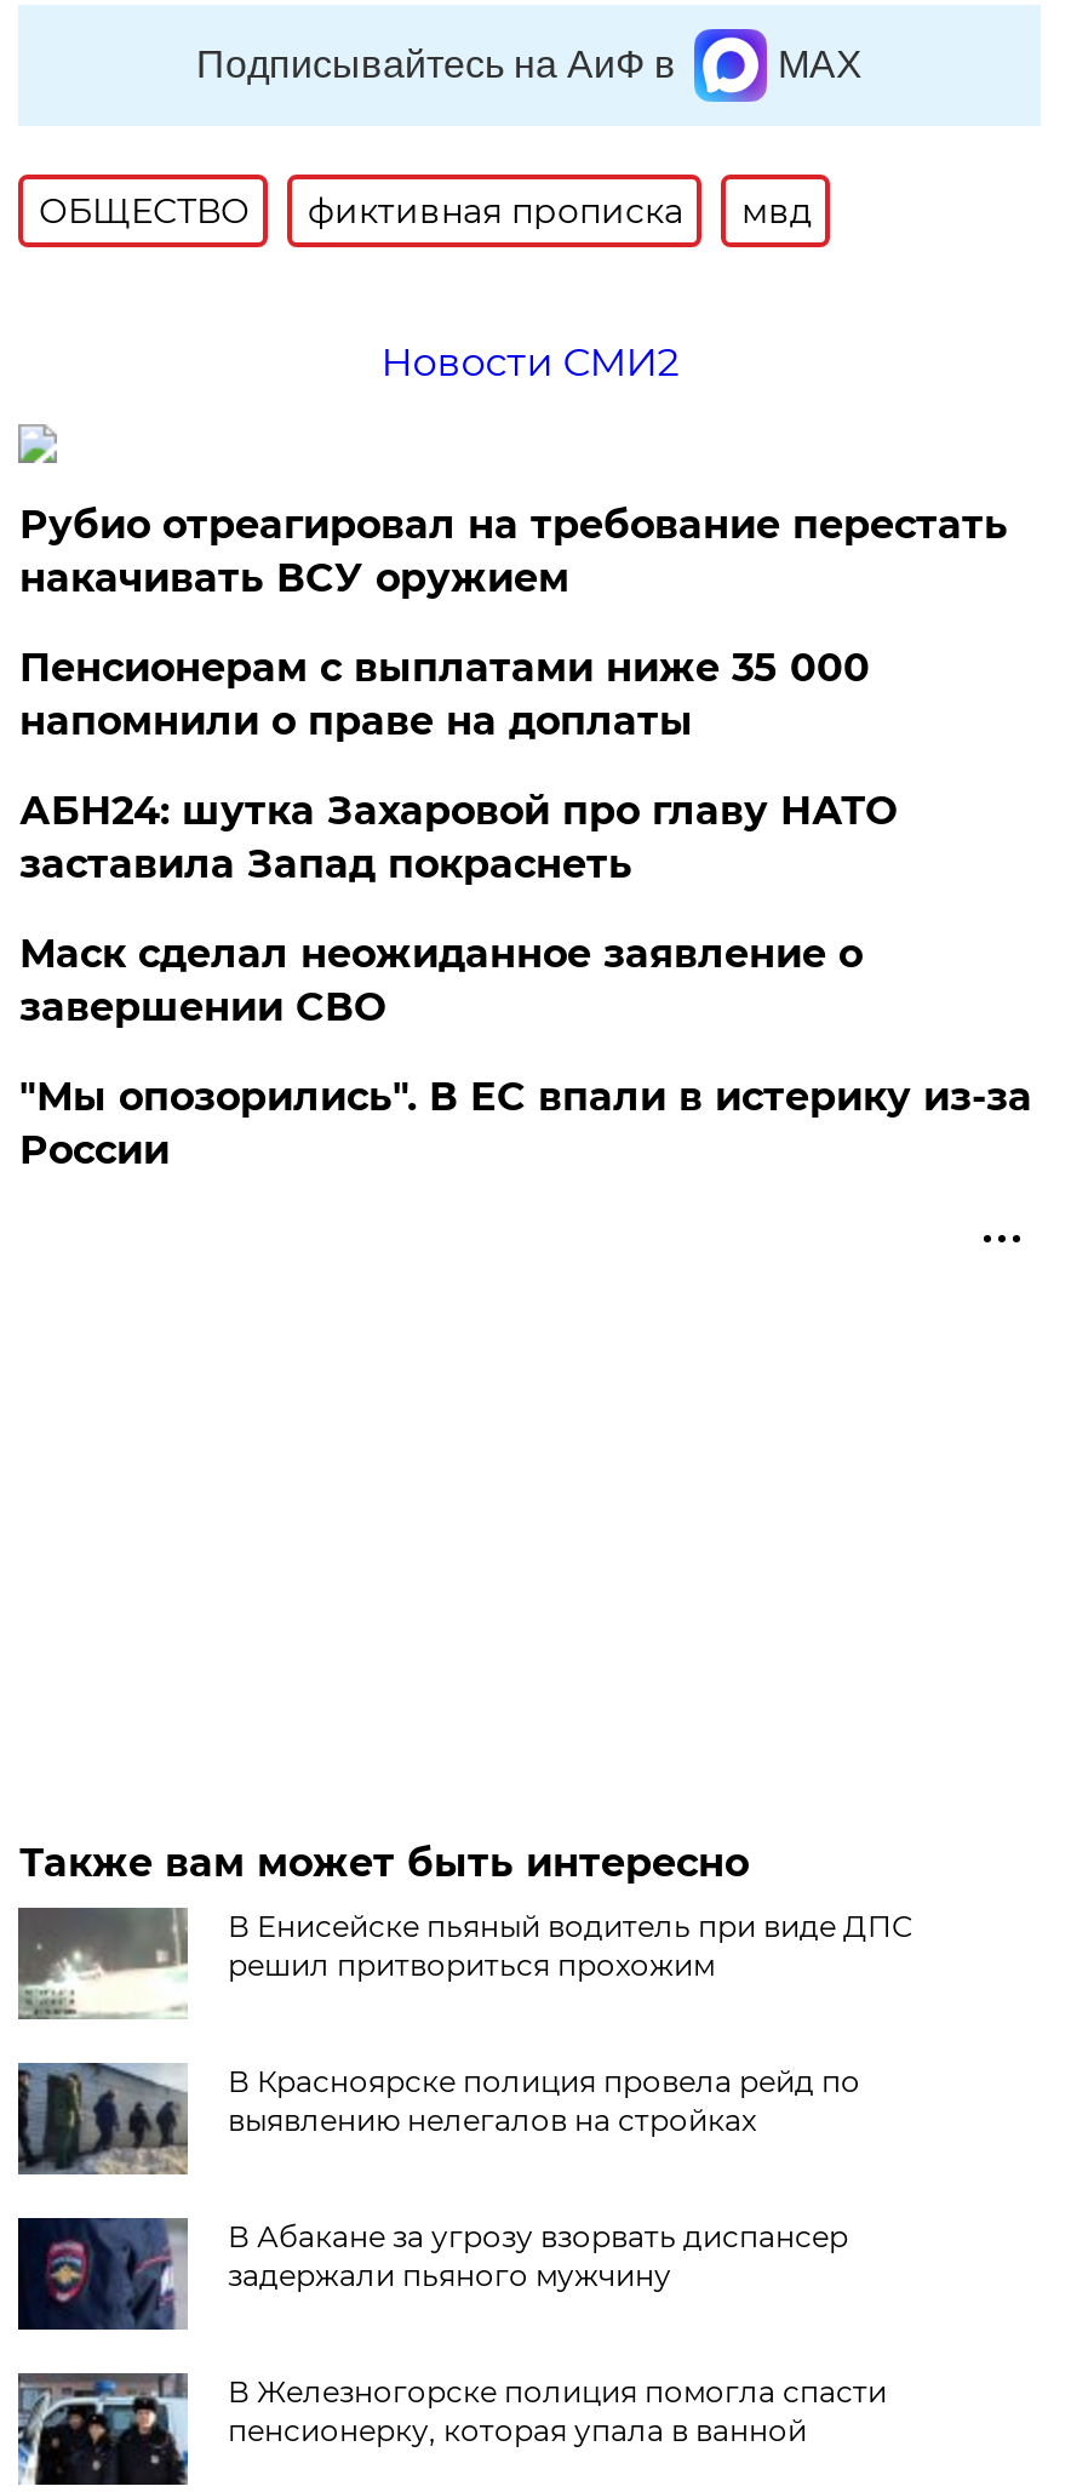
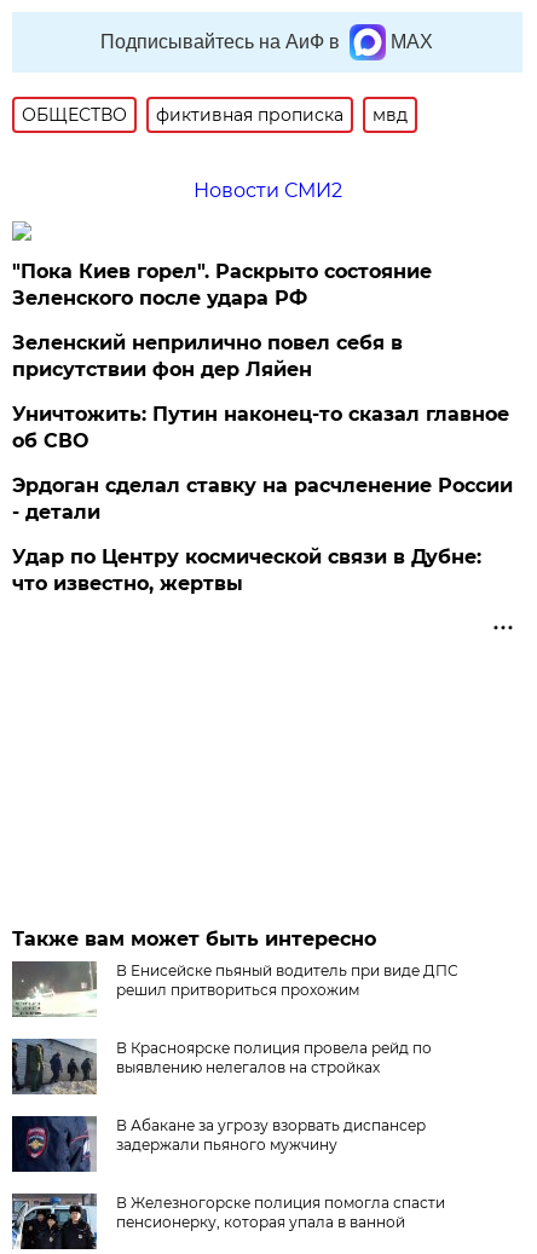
[19,502,1008,601] Рубио отреагировал на требование перестать | накачивать ВСУ оружием -> [13,260,432,310] "Пока Киев горел". Раскрыто состояние | Зеленского после удара РФ
[19,645,870,744] Пенсионерам с выплатами ниже 35 000 | напомнили о праве на доплаты -> [13,331,403,381] Зеленский неприлично повел cебя в | присутствии фон дер Ляйен
[19,788,896,887] АБН24: шутка Захаровой про главу НАТО | заставила Запад покраснеть -> [13,403,510,452] Уничтожить: Путин наконец-то сказал главное | об СВО
[19,931,862,1030] Маск сделал неожиданное заявление о | завершении СВО -> [13,474,513,524] Эрдоган сделал ставку на расчленение России | - детали
[19,1074,1032,1173] "Мы опозорились". В ЕС впали в истерику из-за | России -> [13,545,482,595] Удар по Центру космической связи в Дубне: | что известно, жертвы

